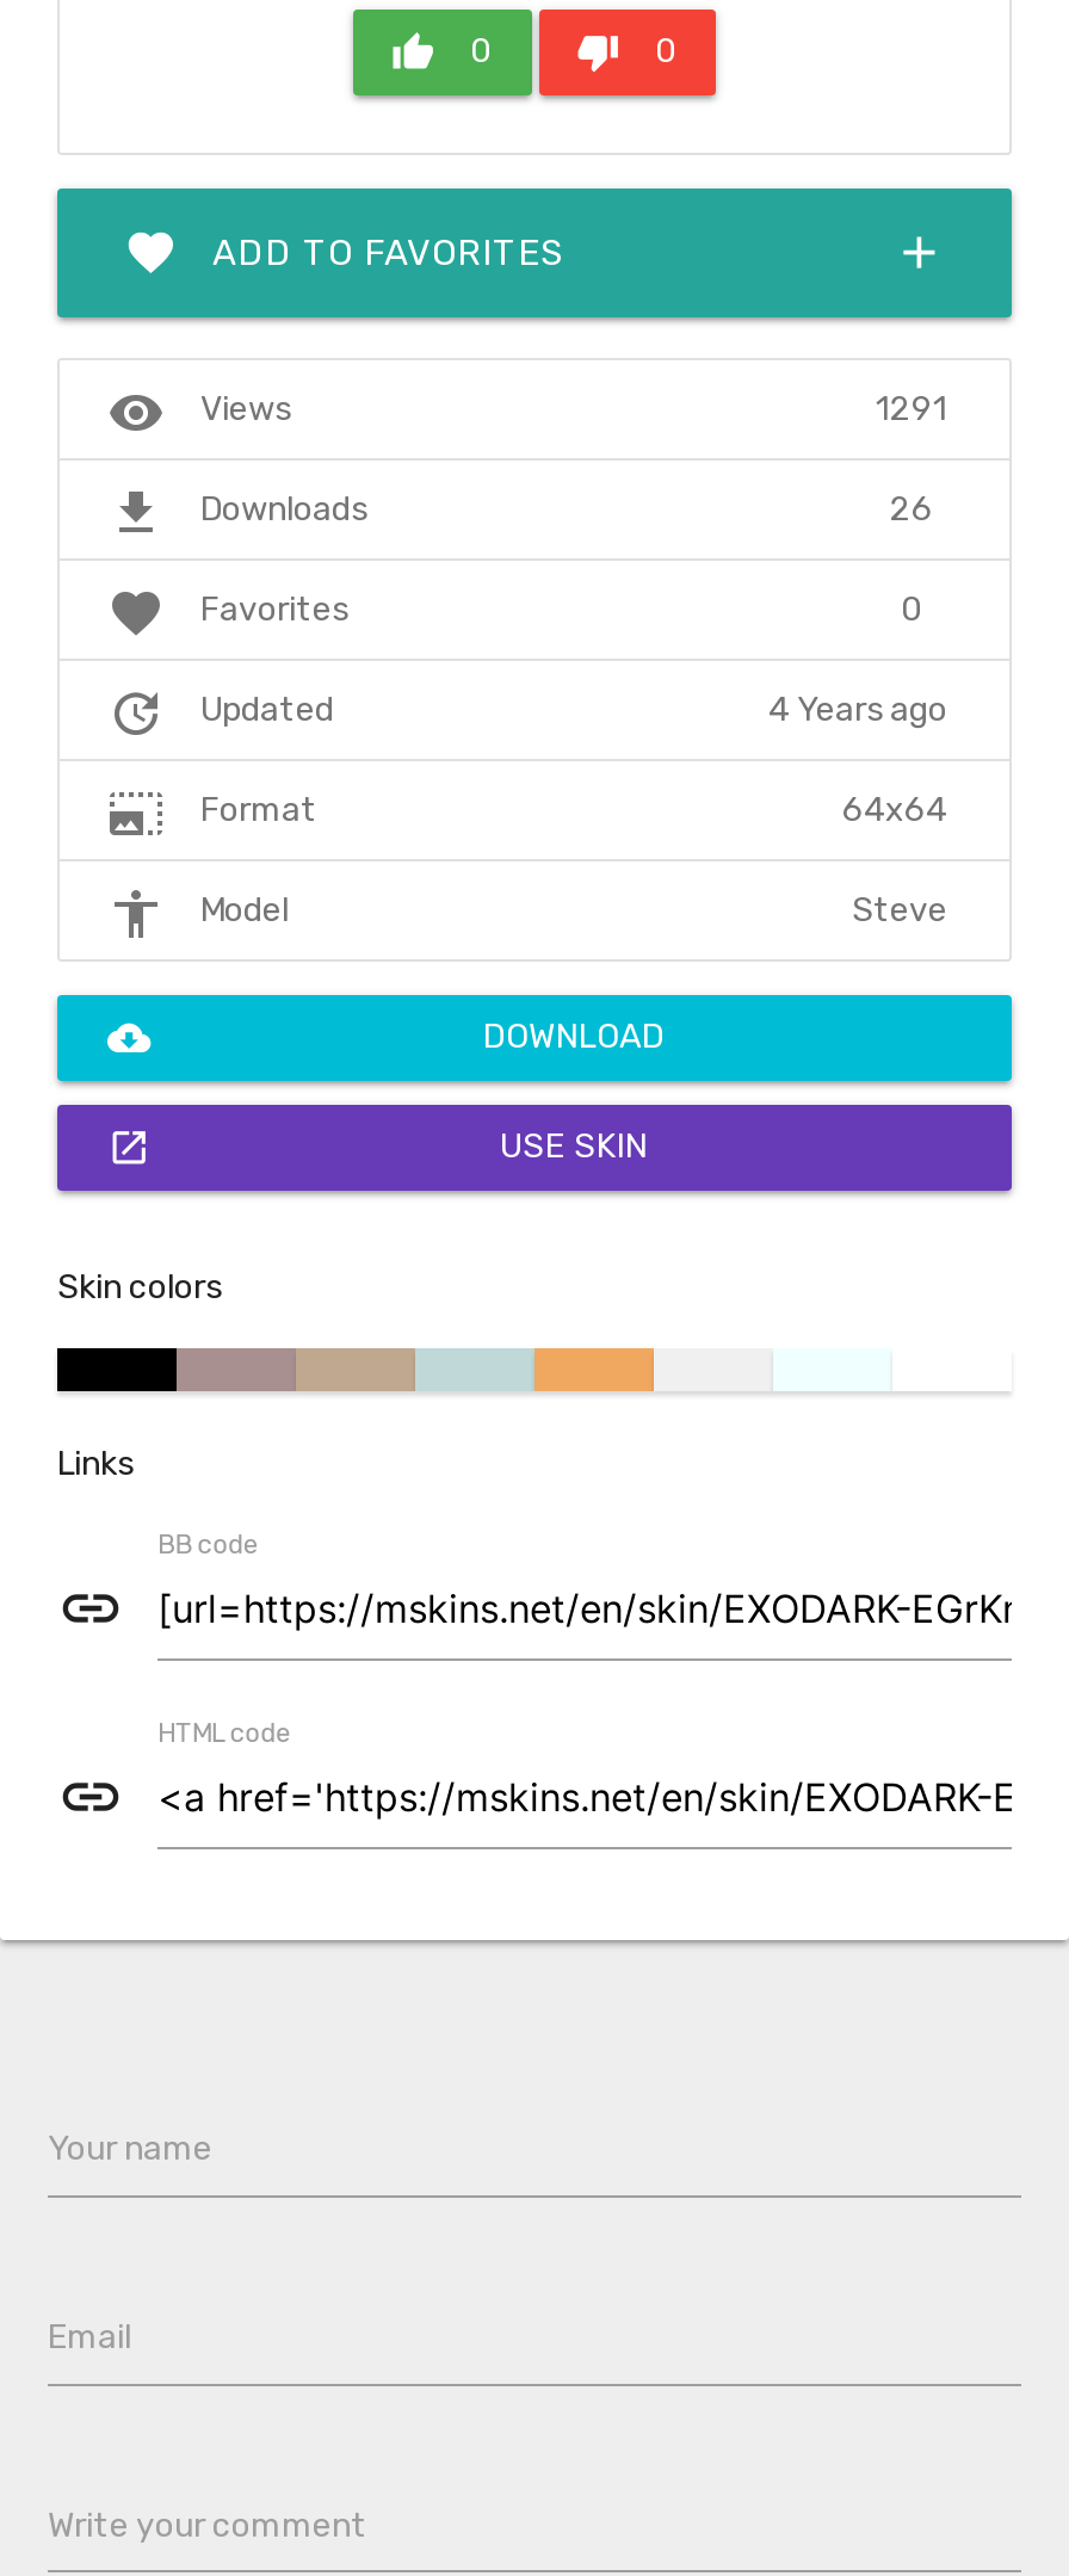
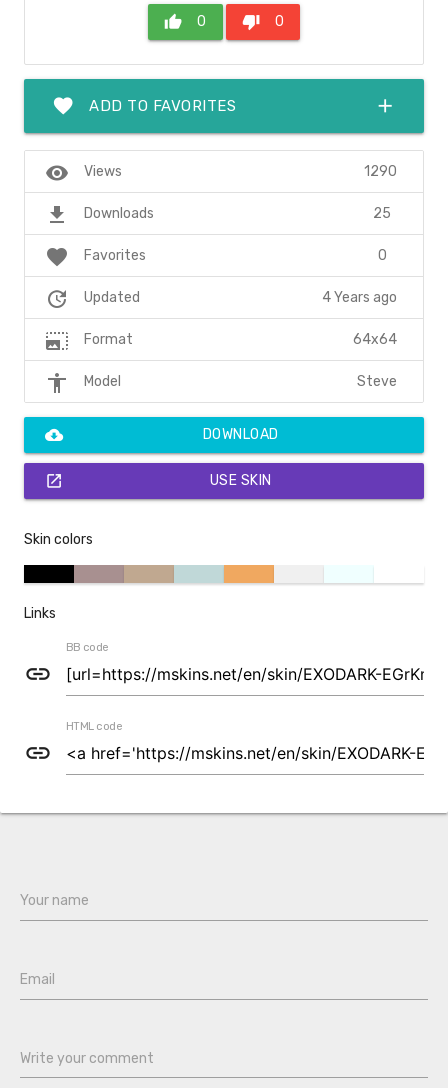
[876,388,947,428] 1291 -> [364,162,397,179] 1290
[890,488,933,529] 26 -> [373,204,391,221] 25

